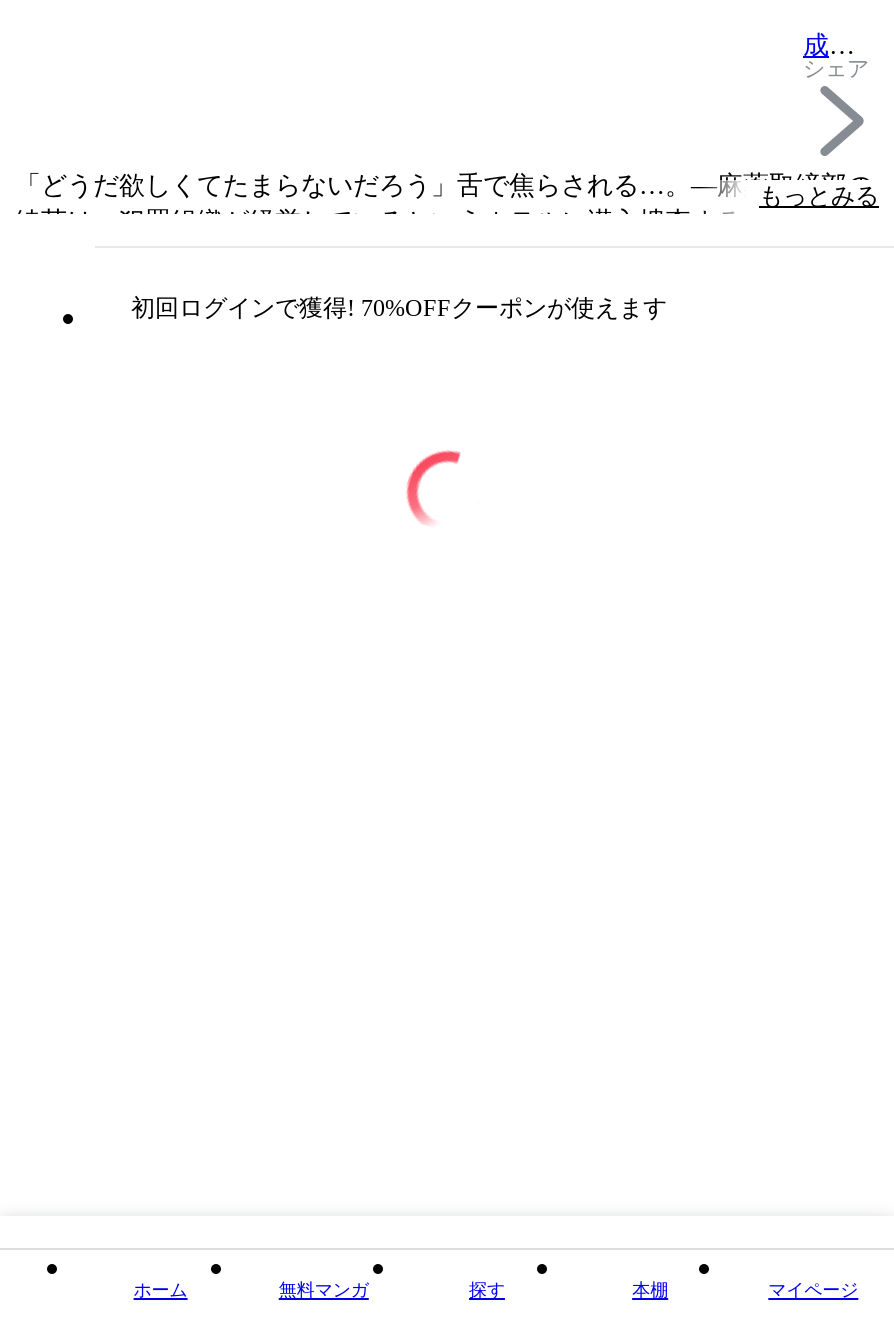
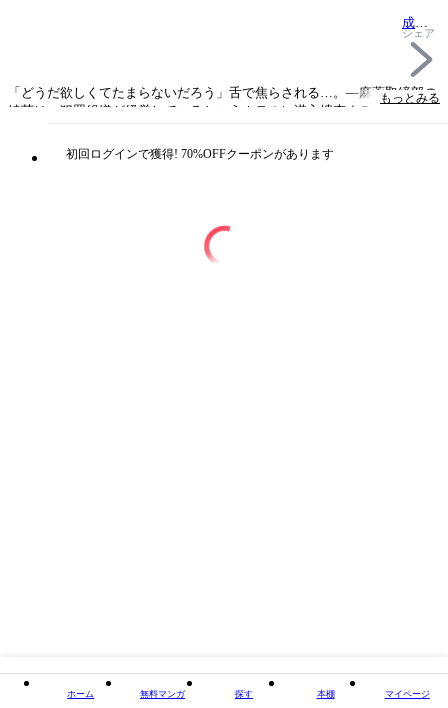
[131,294,667,322] 初回ログインで獲得! 70%OFFクーポンが使えます -> [66,147,334,161] 初回ログインで獲得! 70%OFFクーポンがあります

